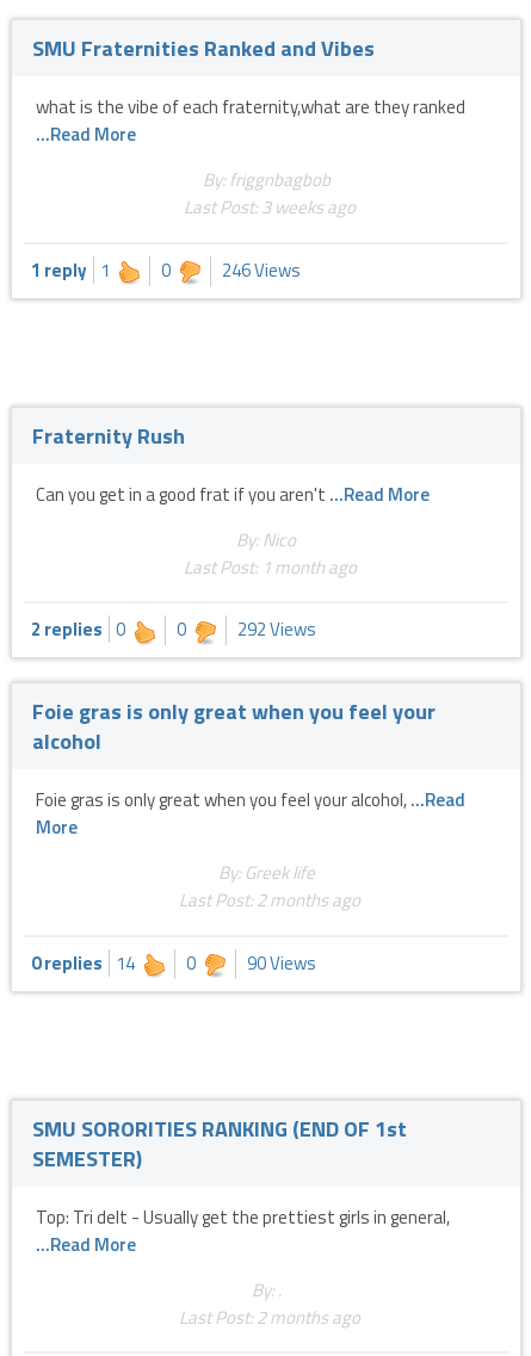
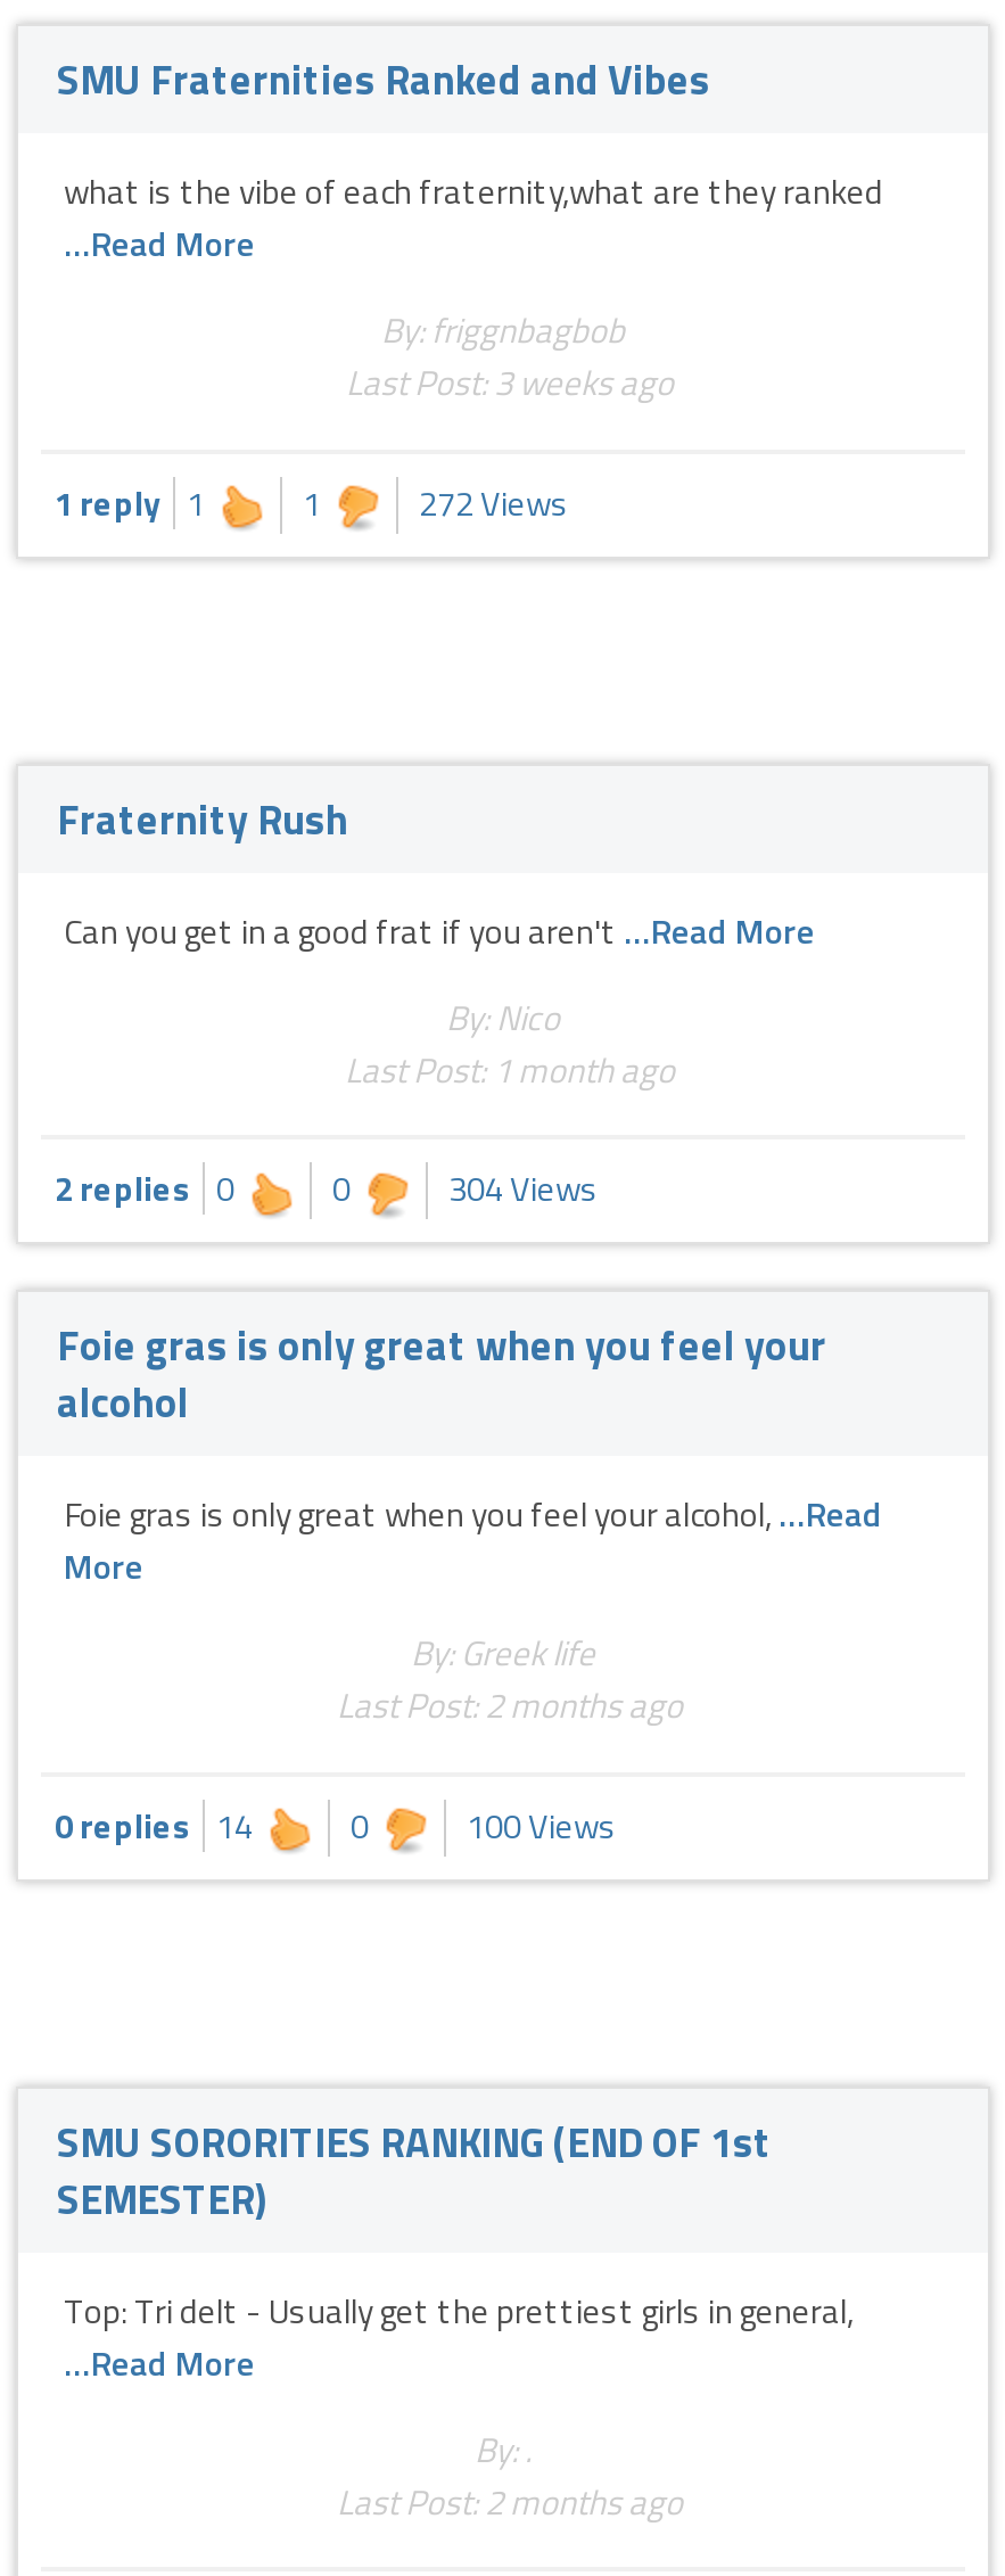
[161,256,171,284] 0 -> [303,476,321,529] 1
[222,256,301,284] 246 Views -> [419,476,569,529] 272 Views
[31,616,316,643] 2 replies 0 0 292 Views -> [55,1163,599,1215] 2 replies 0 0 304 Views
[247,949,316,977] 90 Views -> [467,1799,617,1852] 100 Views

